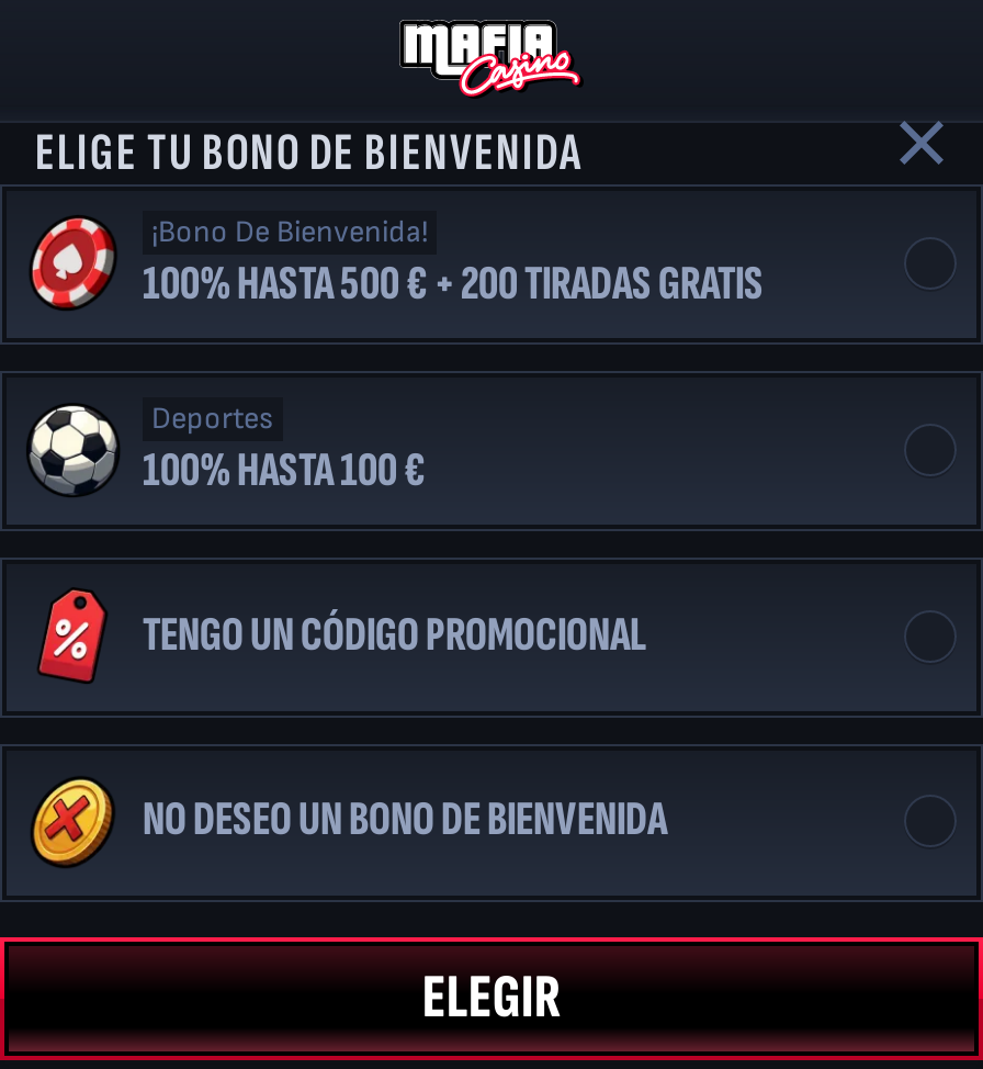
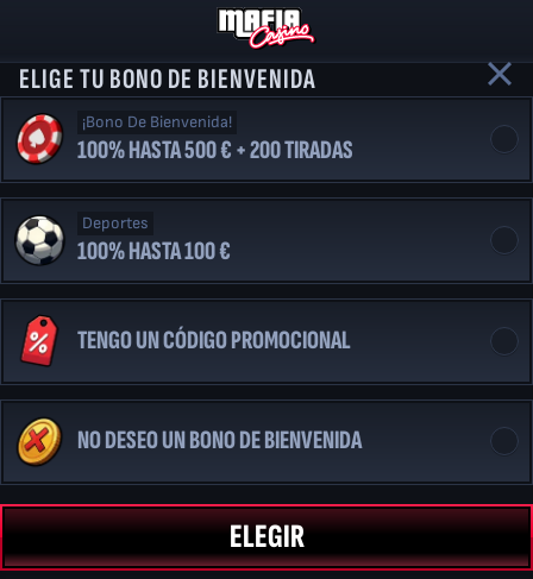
[143,255,764,314] 100% HASTA 500 € + 200 TIRADAS GRATIS -> [77,134,353,166] 100% HASTA 500 € + 200 TIRADAS

